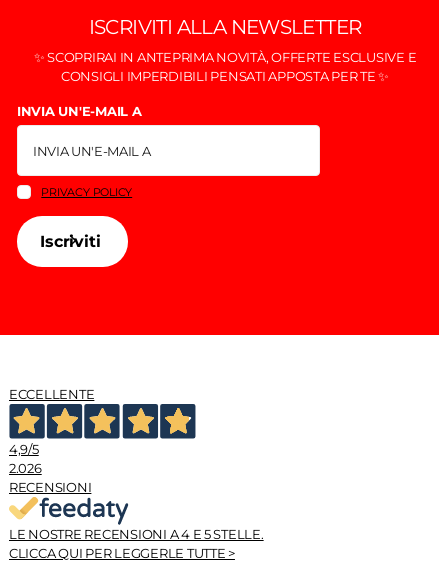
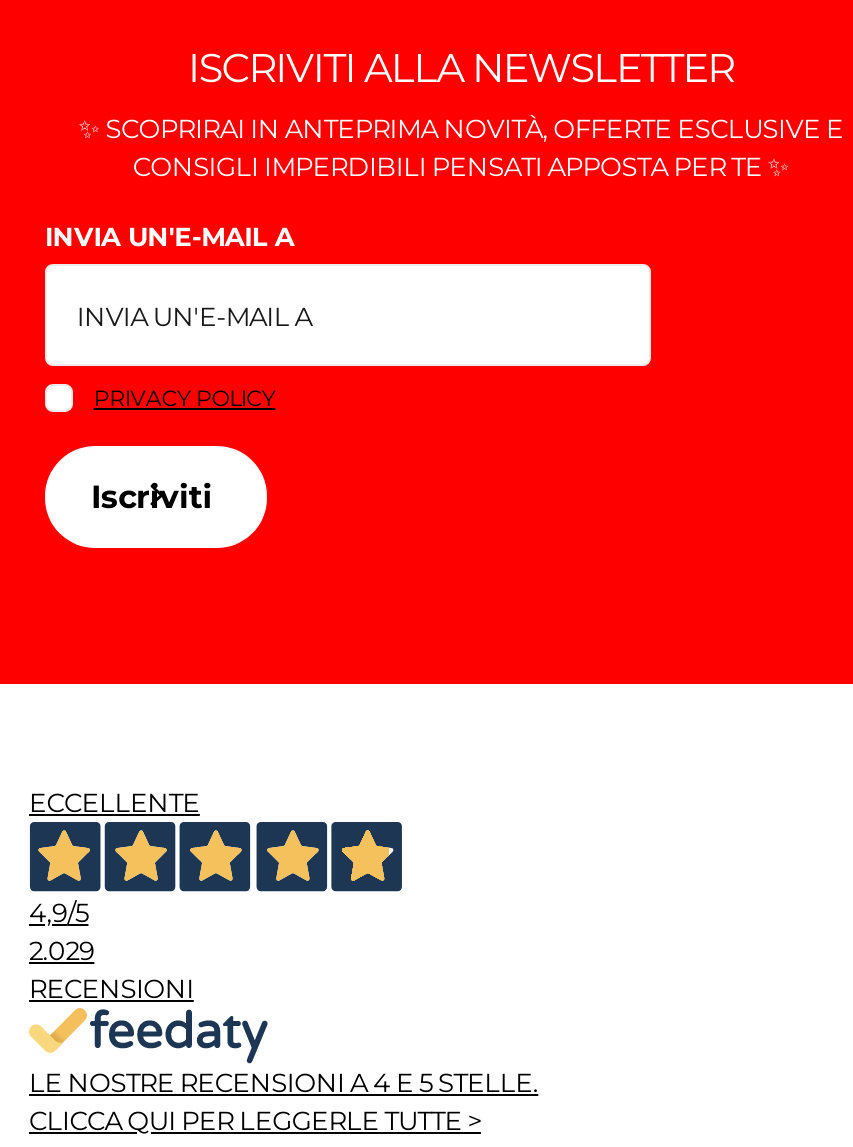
[9,460,42,476] 2.026 -> [29,934,94,966] 2.029

